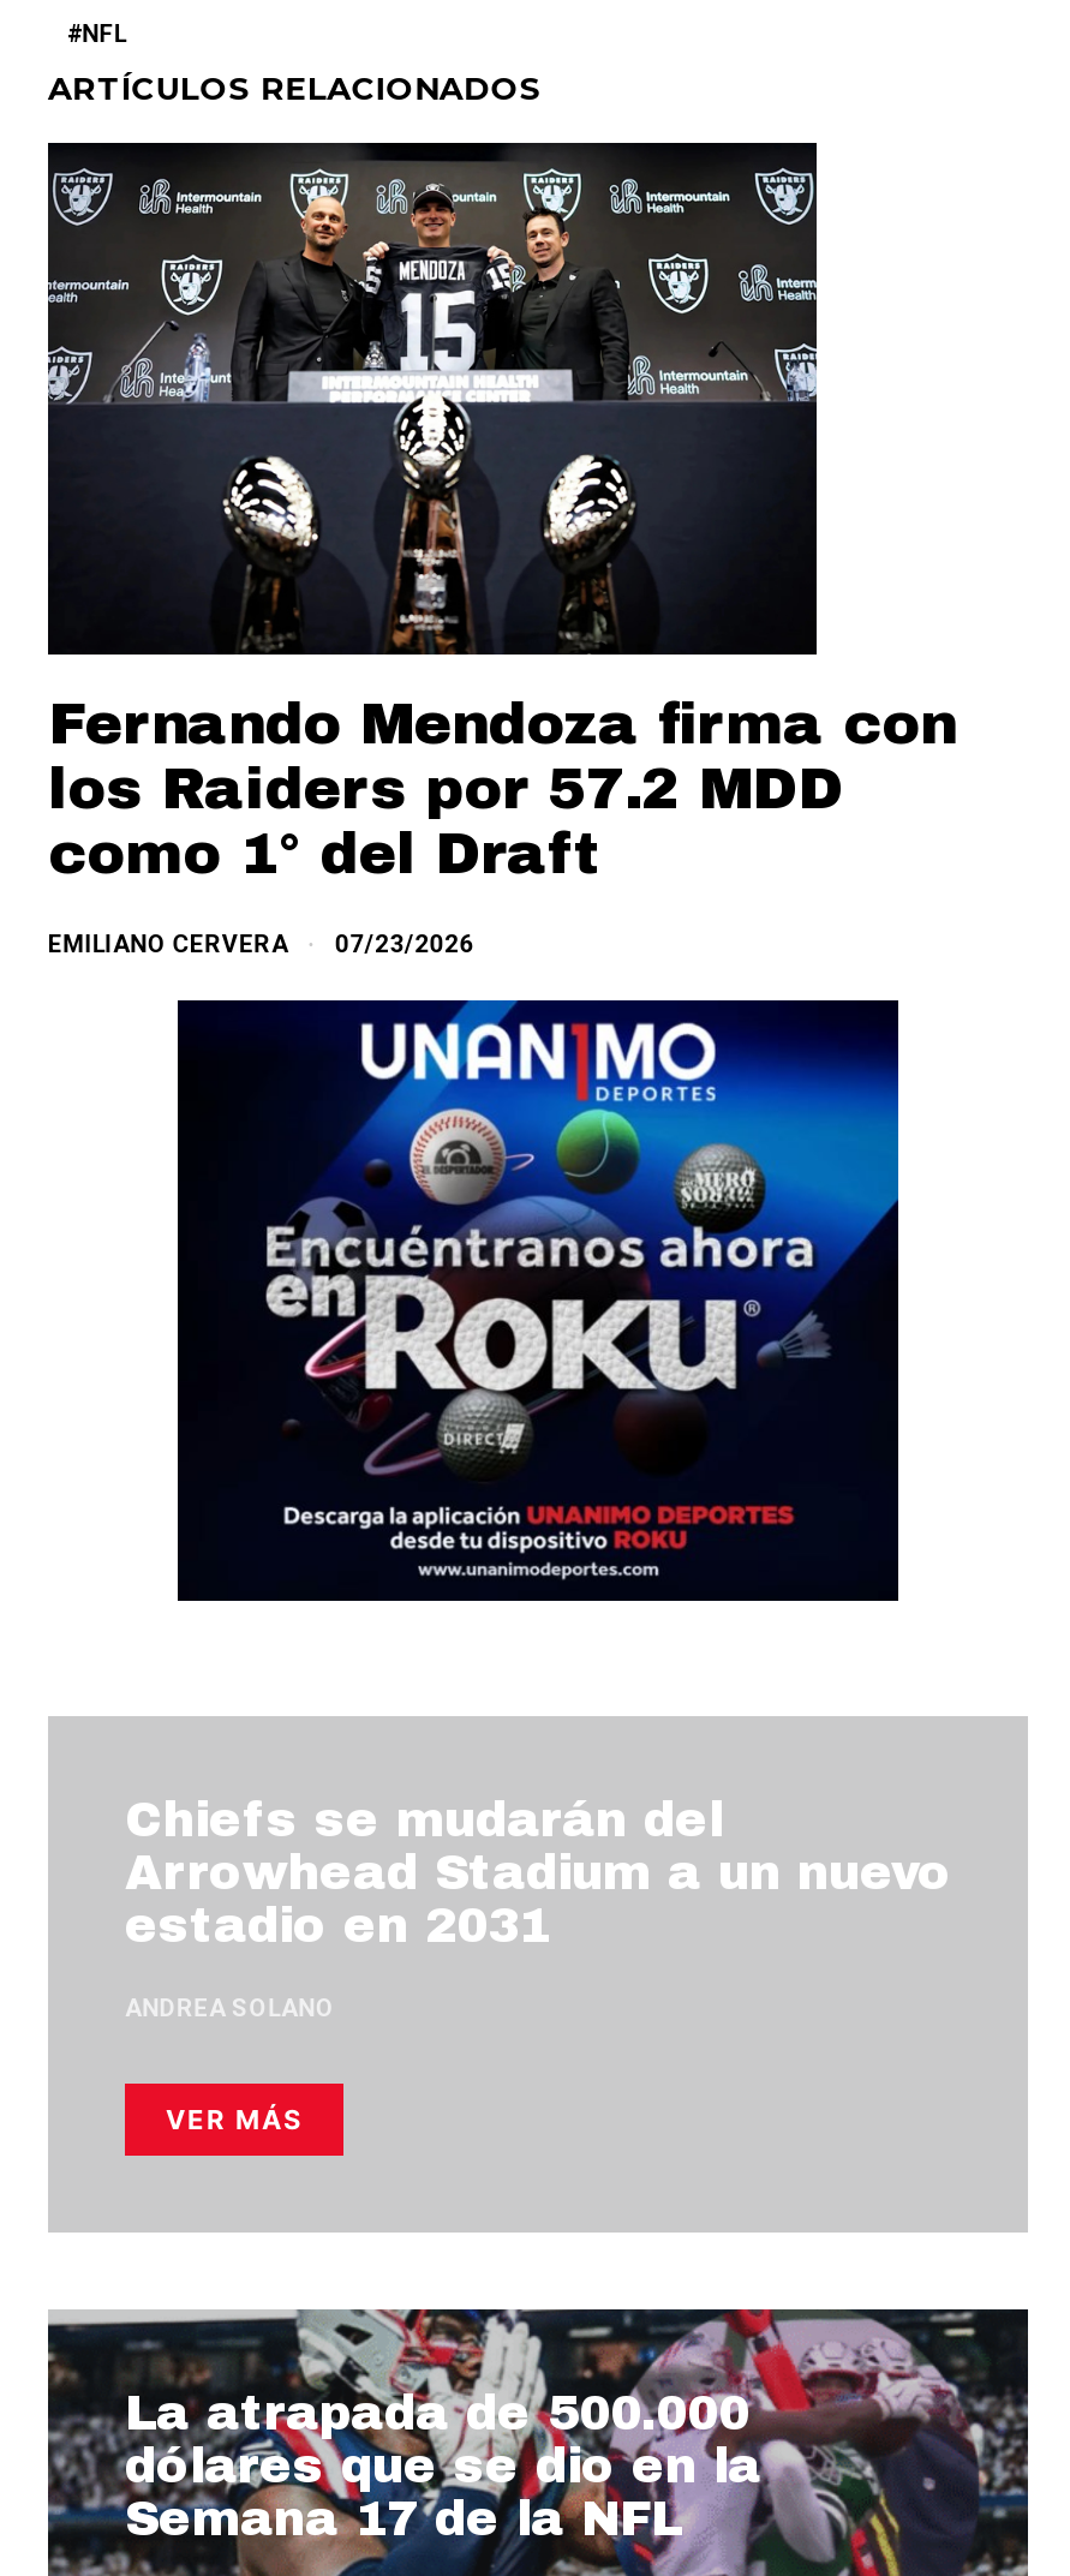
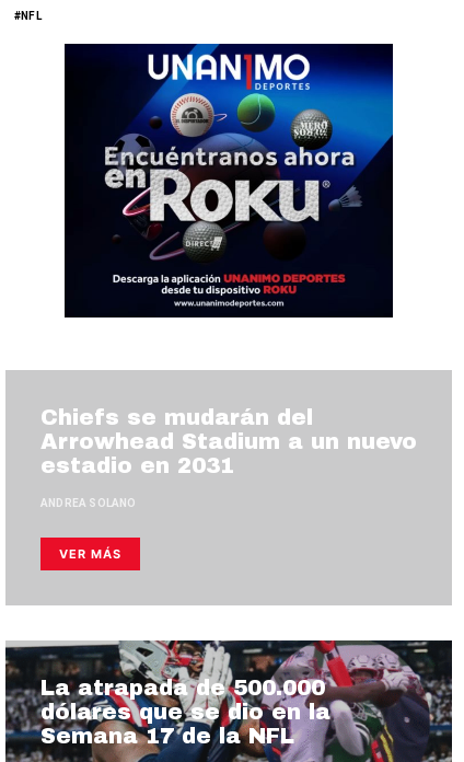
[48,68,542,107] ARTÍCULOS RELACIONADOS -> none
[46,141,956,958] [image] | Fernando Mendoza firma con | los Raiders por 57.2 MDD | como 1° del Draft | EMILIANO CERVERA | 07/23/2026 -> none

